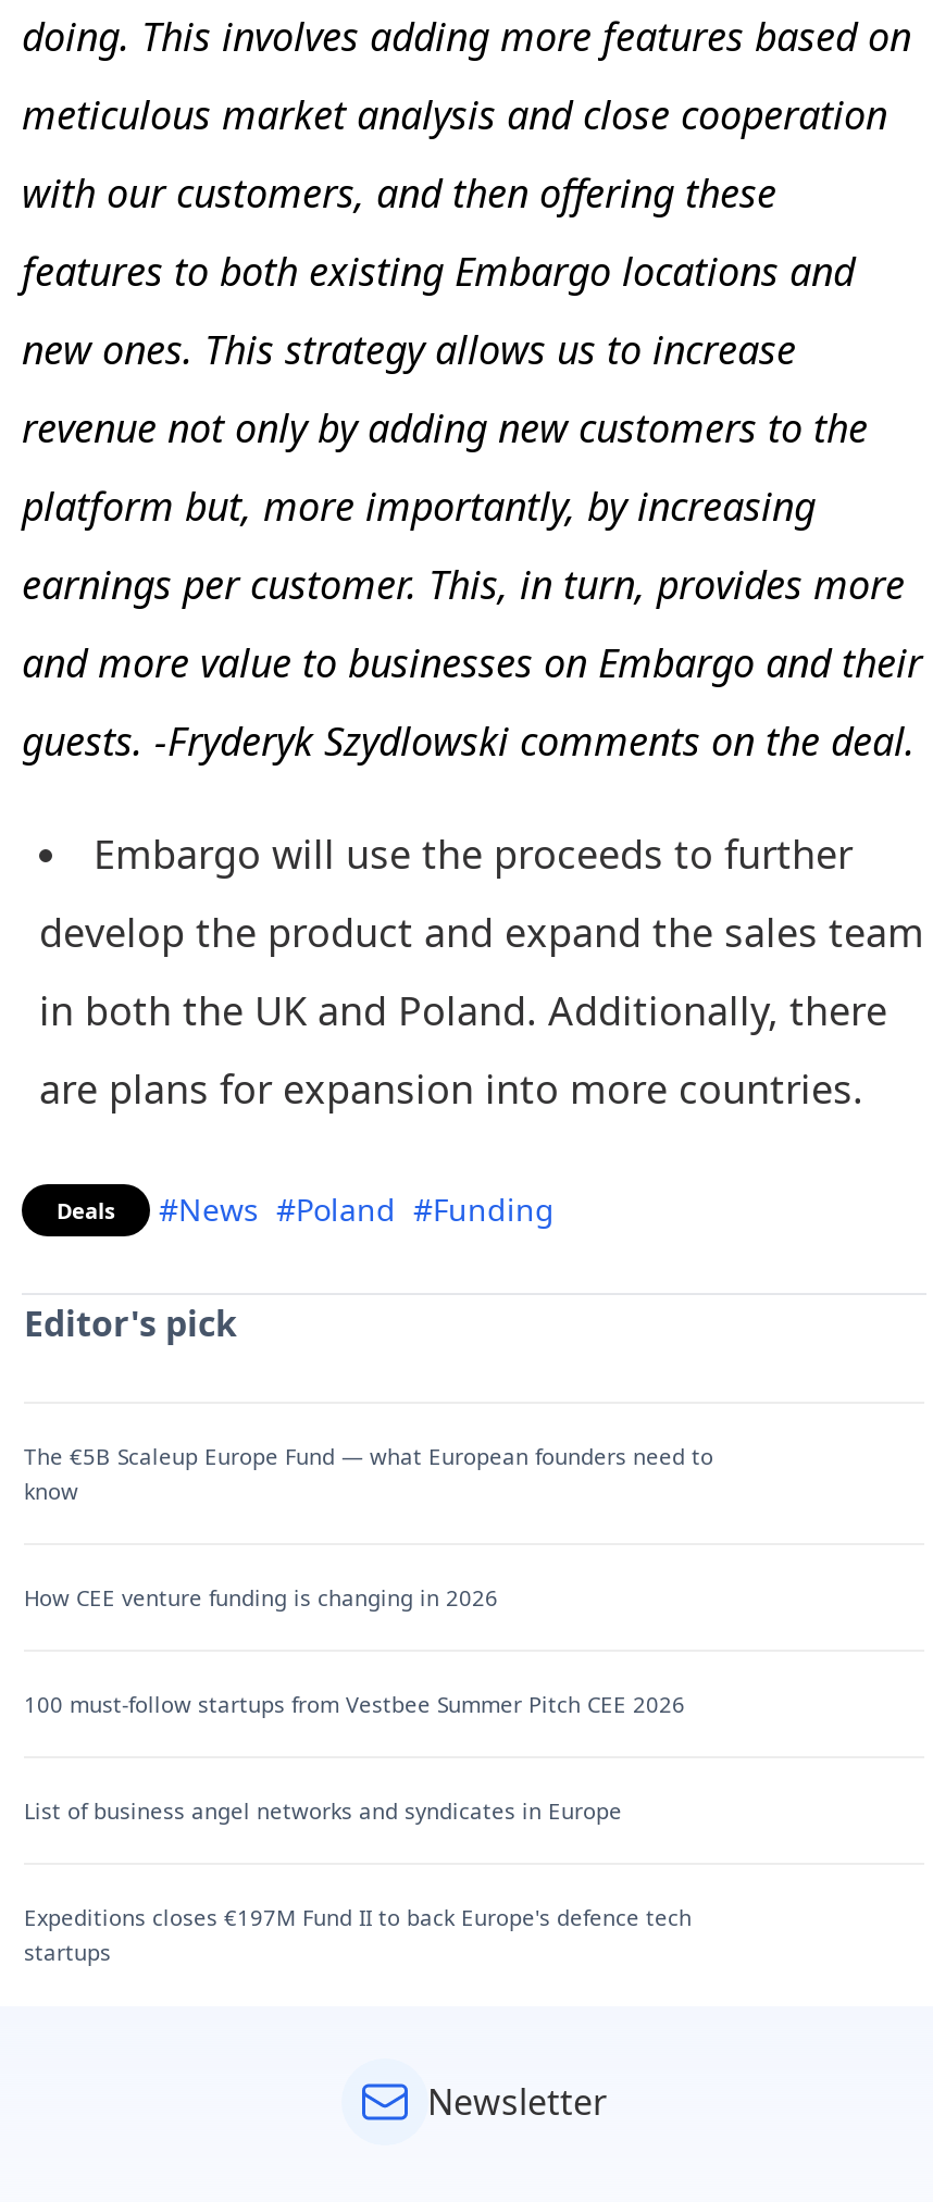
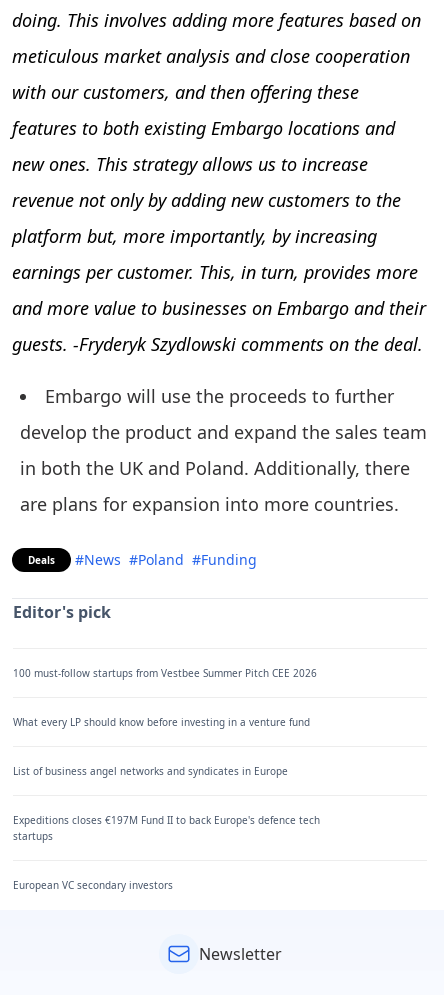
[24,1440,713,1612] The €5B Scaleup Europe Fund — what European founders need to | know | How CEE venture funding is changing in 2026 -> none
moved [24,1688,685,1719] -> [13,666,317,680]: 100 must-follow startups from Vestbee Summer Pitch CEE 2026
none -> [13,715,310,729] What every LP should know before investing in a venture fund
moved [24,1795,692,1966] -> [13,764,320,843]: List of business angel networks and syndicates in Europe | Expeditions closes €197M Fund II to back Europe's defence tech | startups
none -> [13,878,173,892] European VC secondary investors

